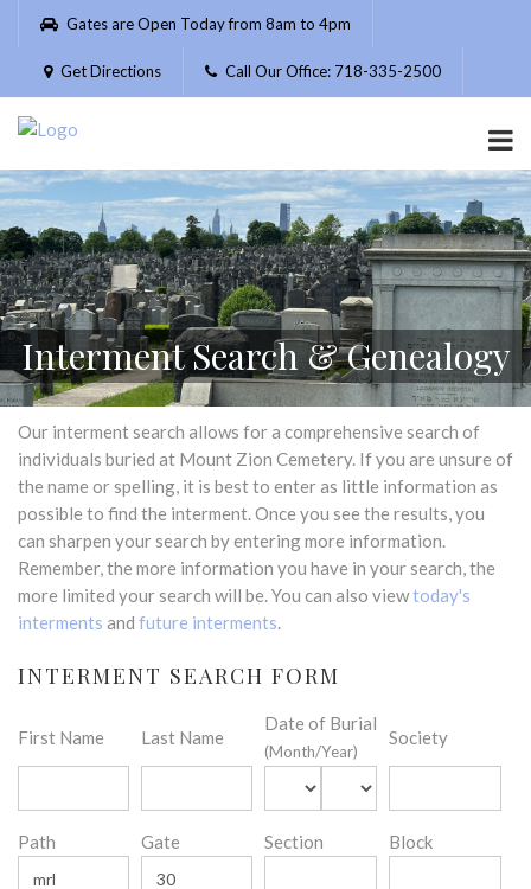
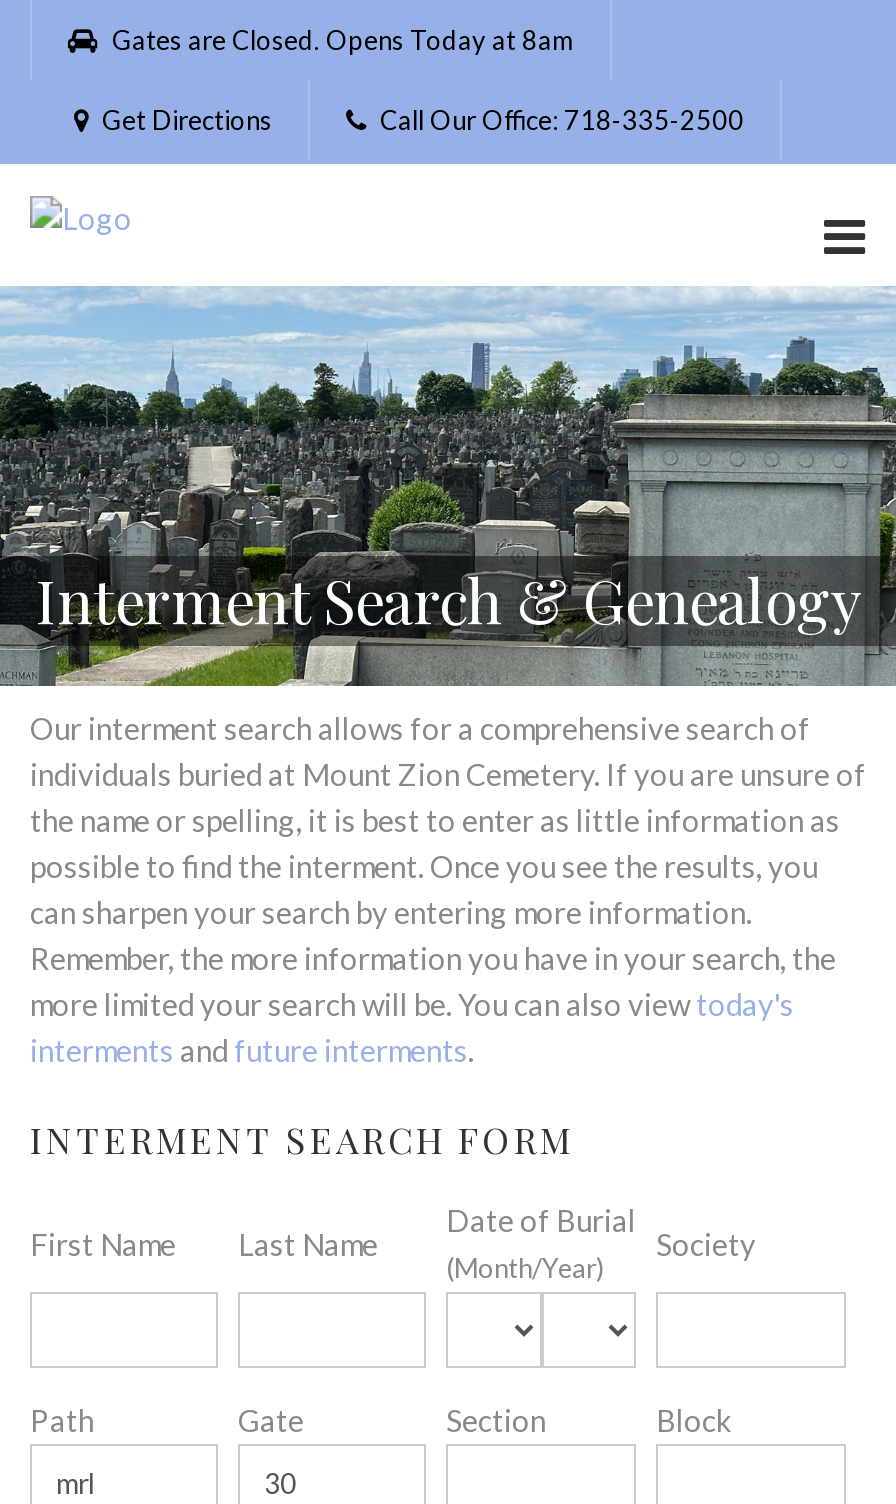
[63,14,351,33] Gates are Open Today from 8am to 4pm -> [106,24,574,56] Gates are Closed. Opens Today at 8am

